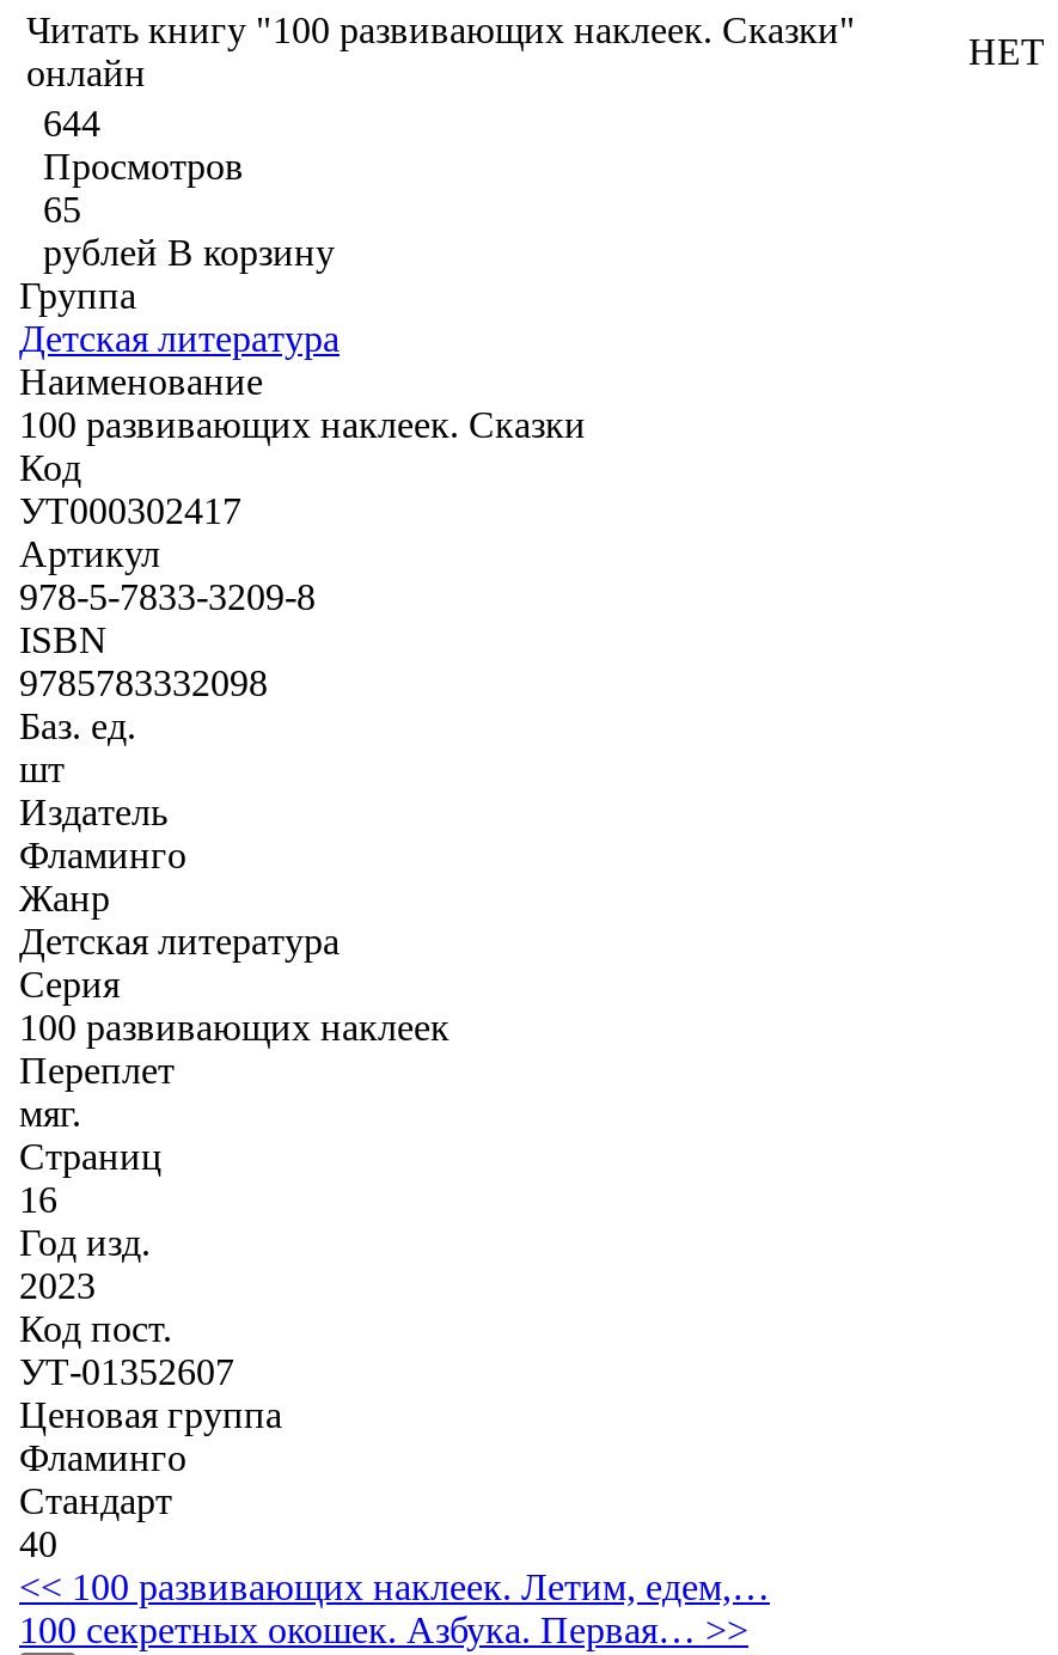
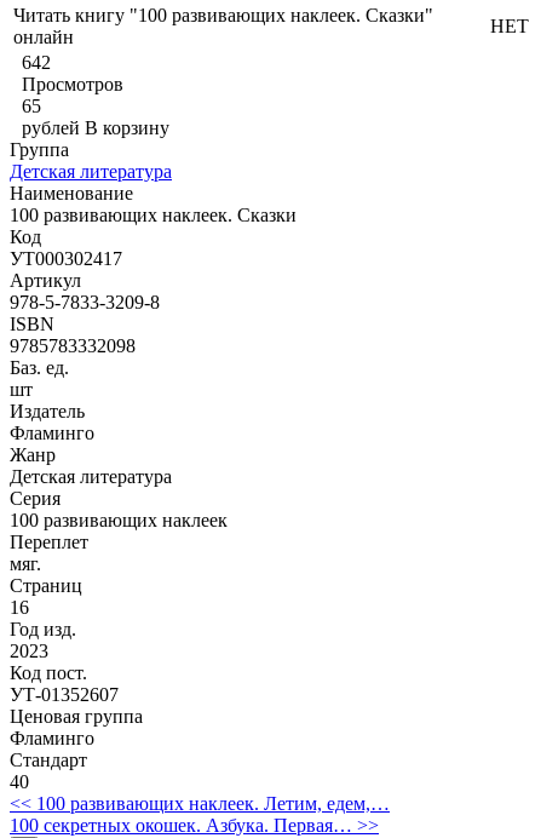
[43,103,100,143] 644 -> [22,52,51,73] 642

